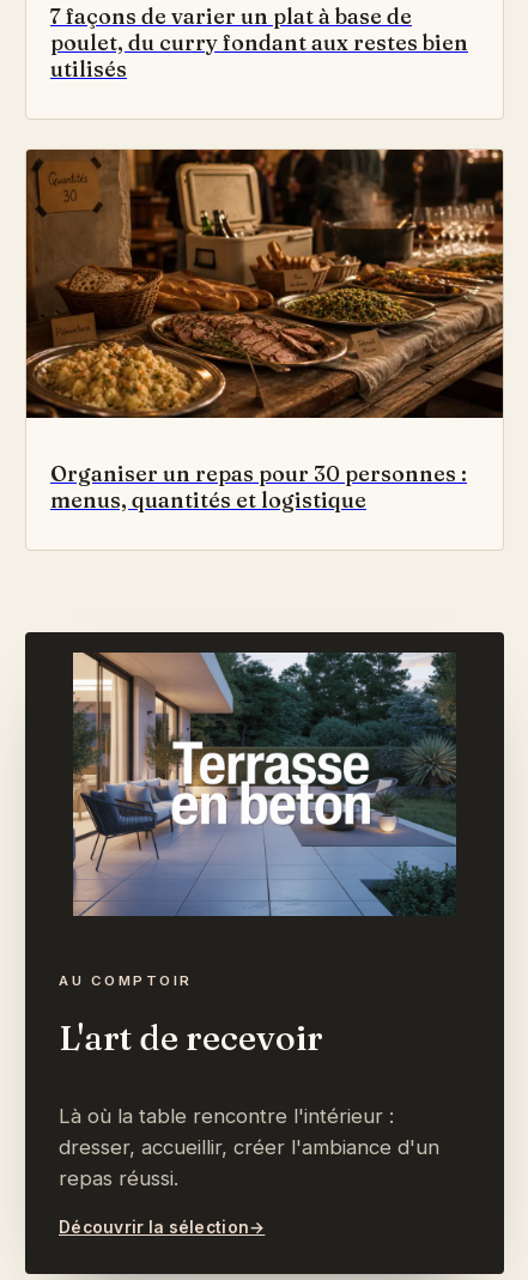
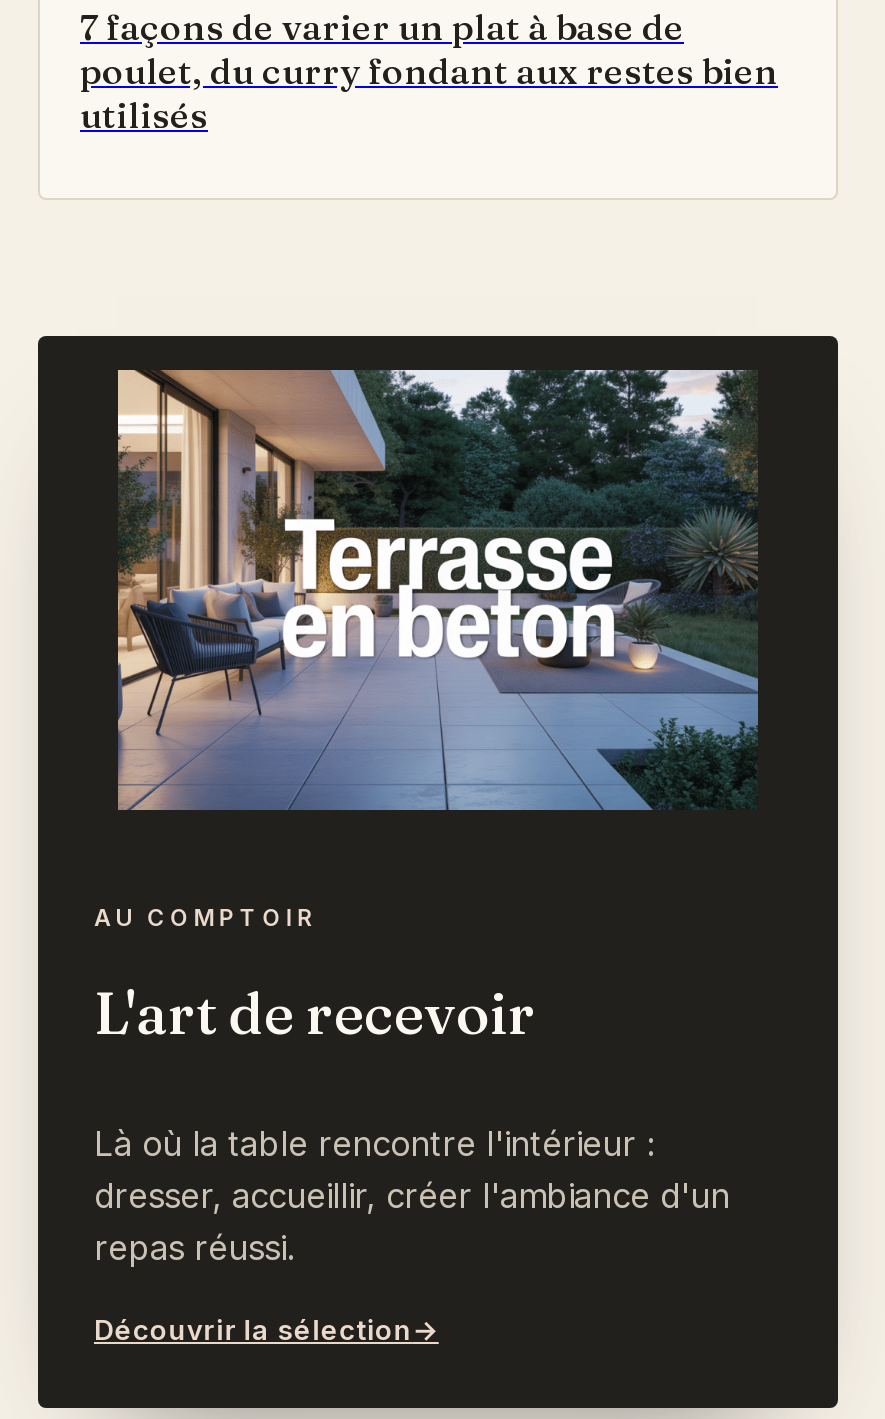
[25,148,504,514] [image] | Organiser un repas pour 30 personnes : | menus, quantités et logistique -> none

